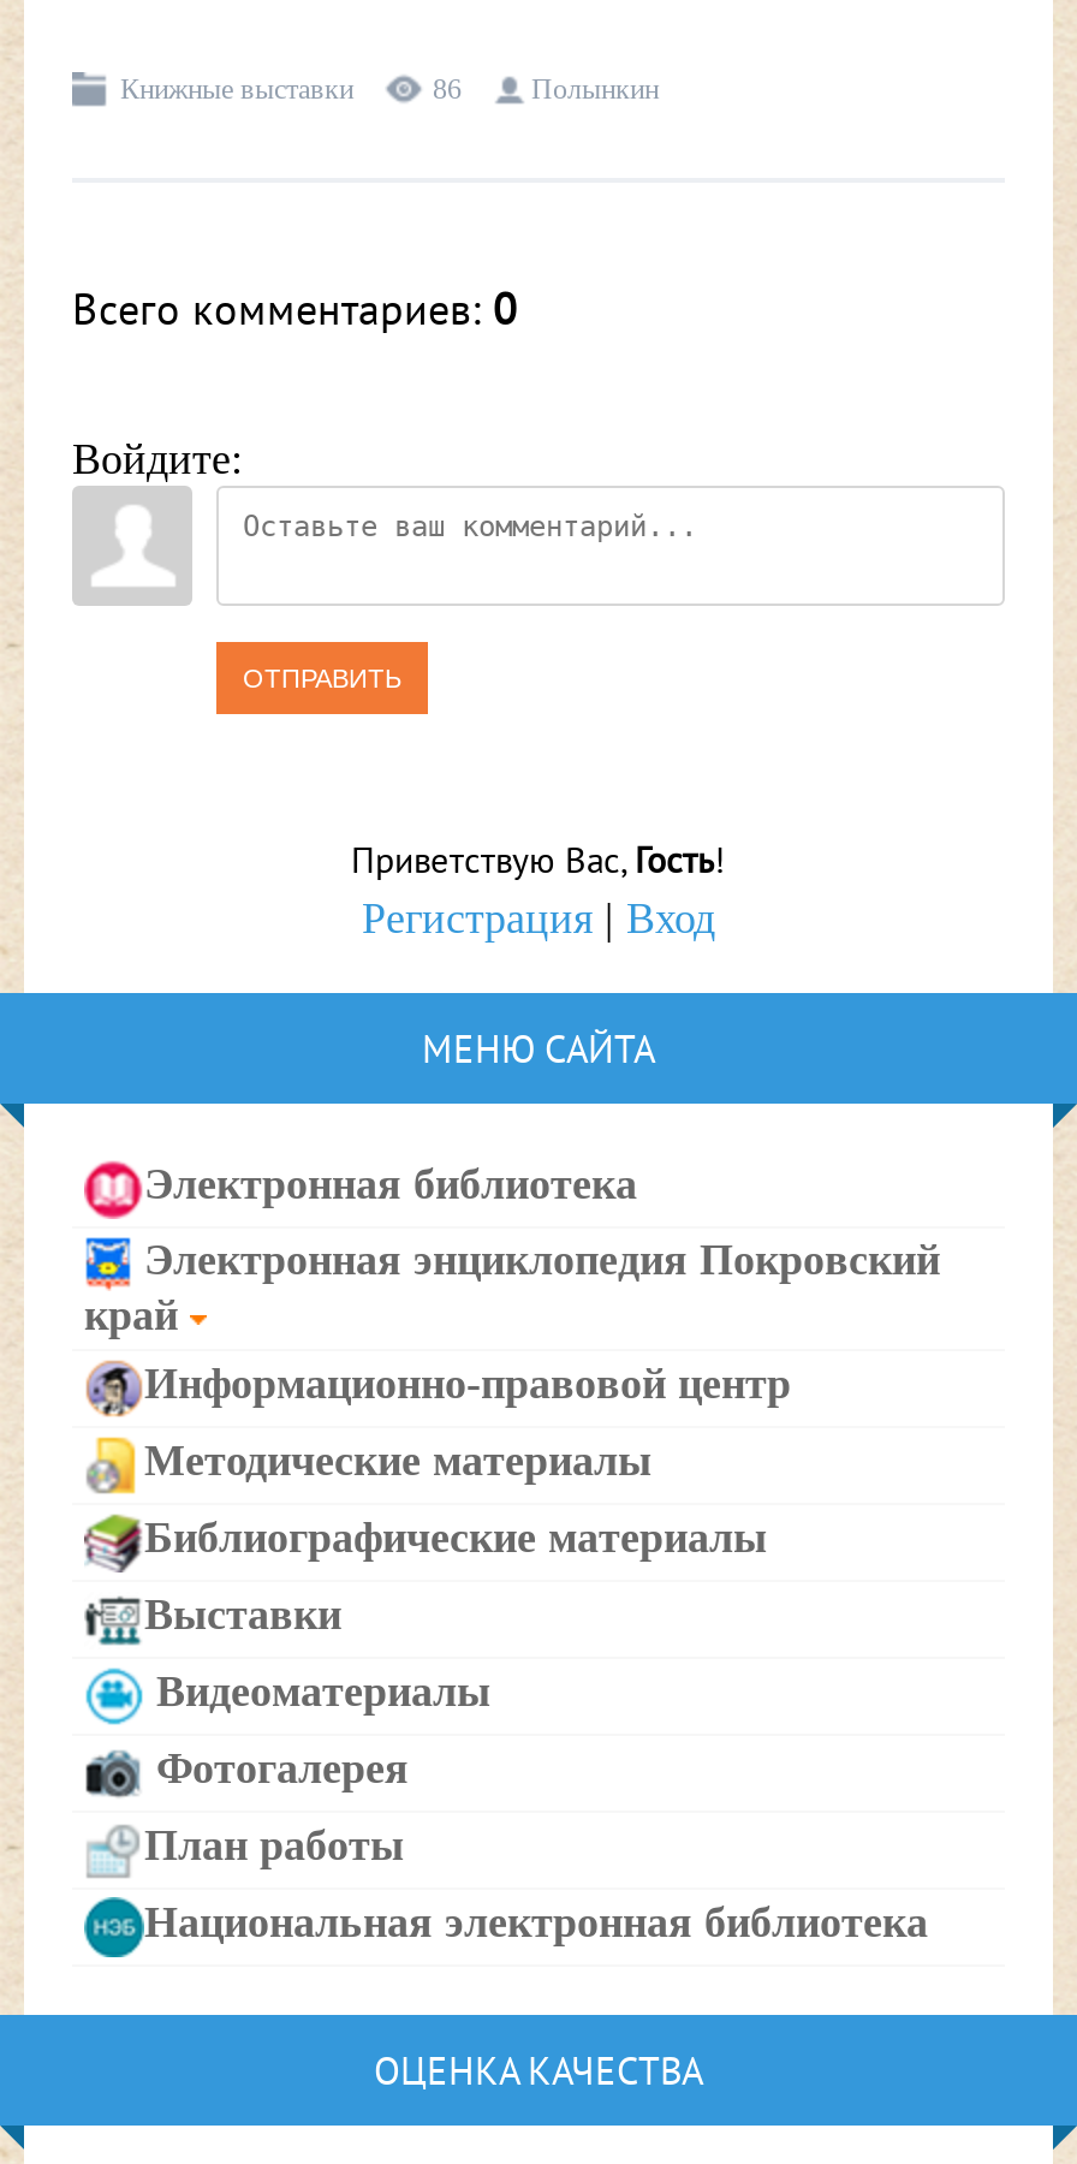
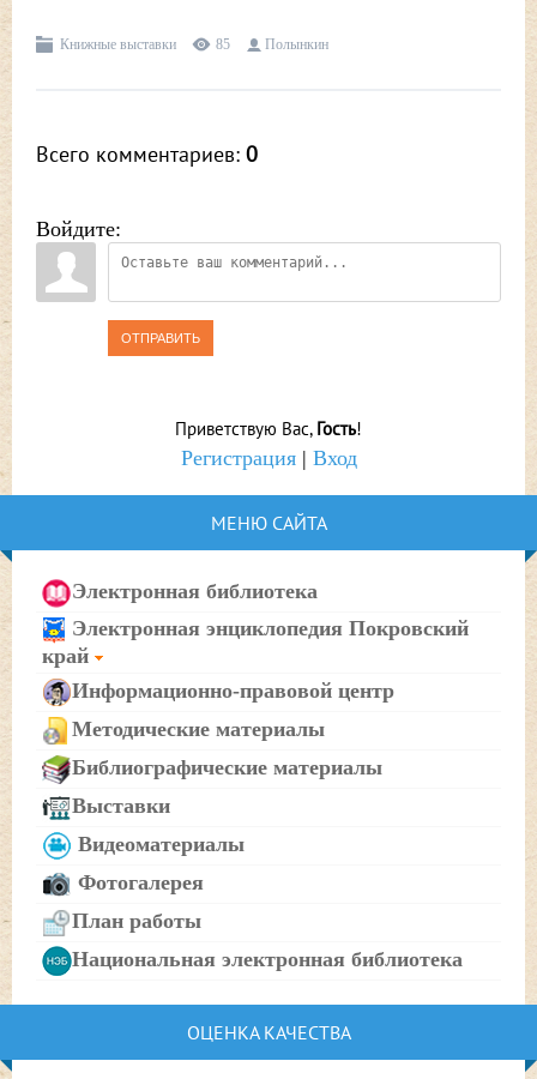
[433,72,462,106] 86 -> [216,36,230,53] 85

